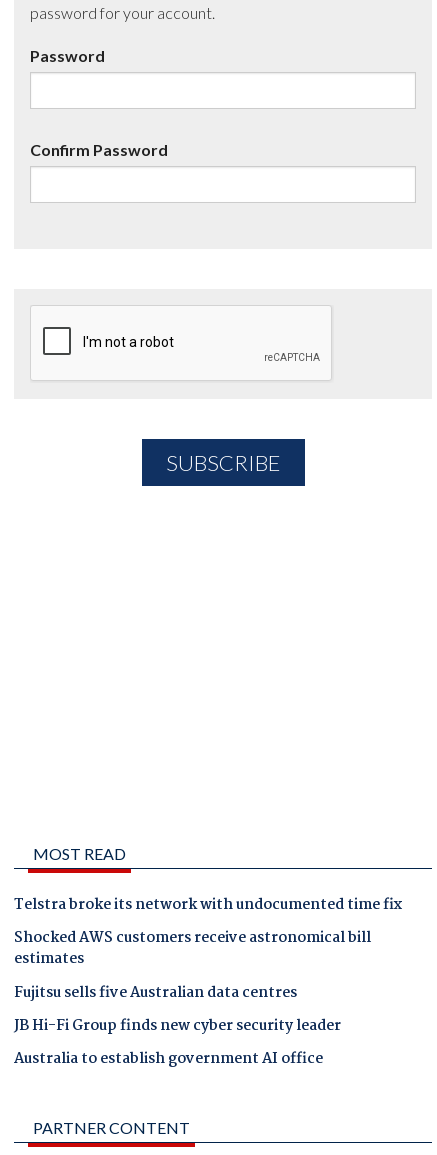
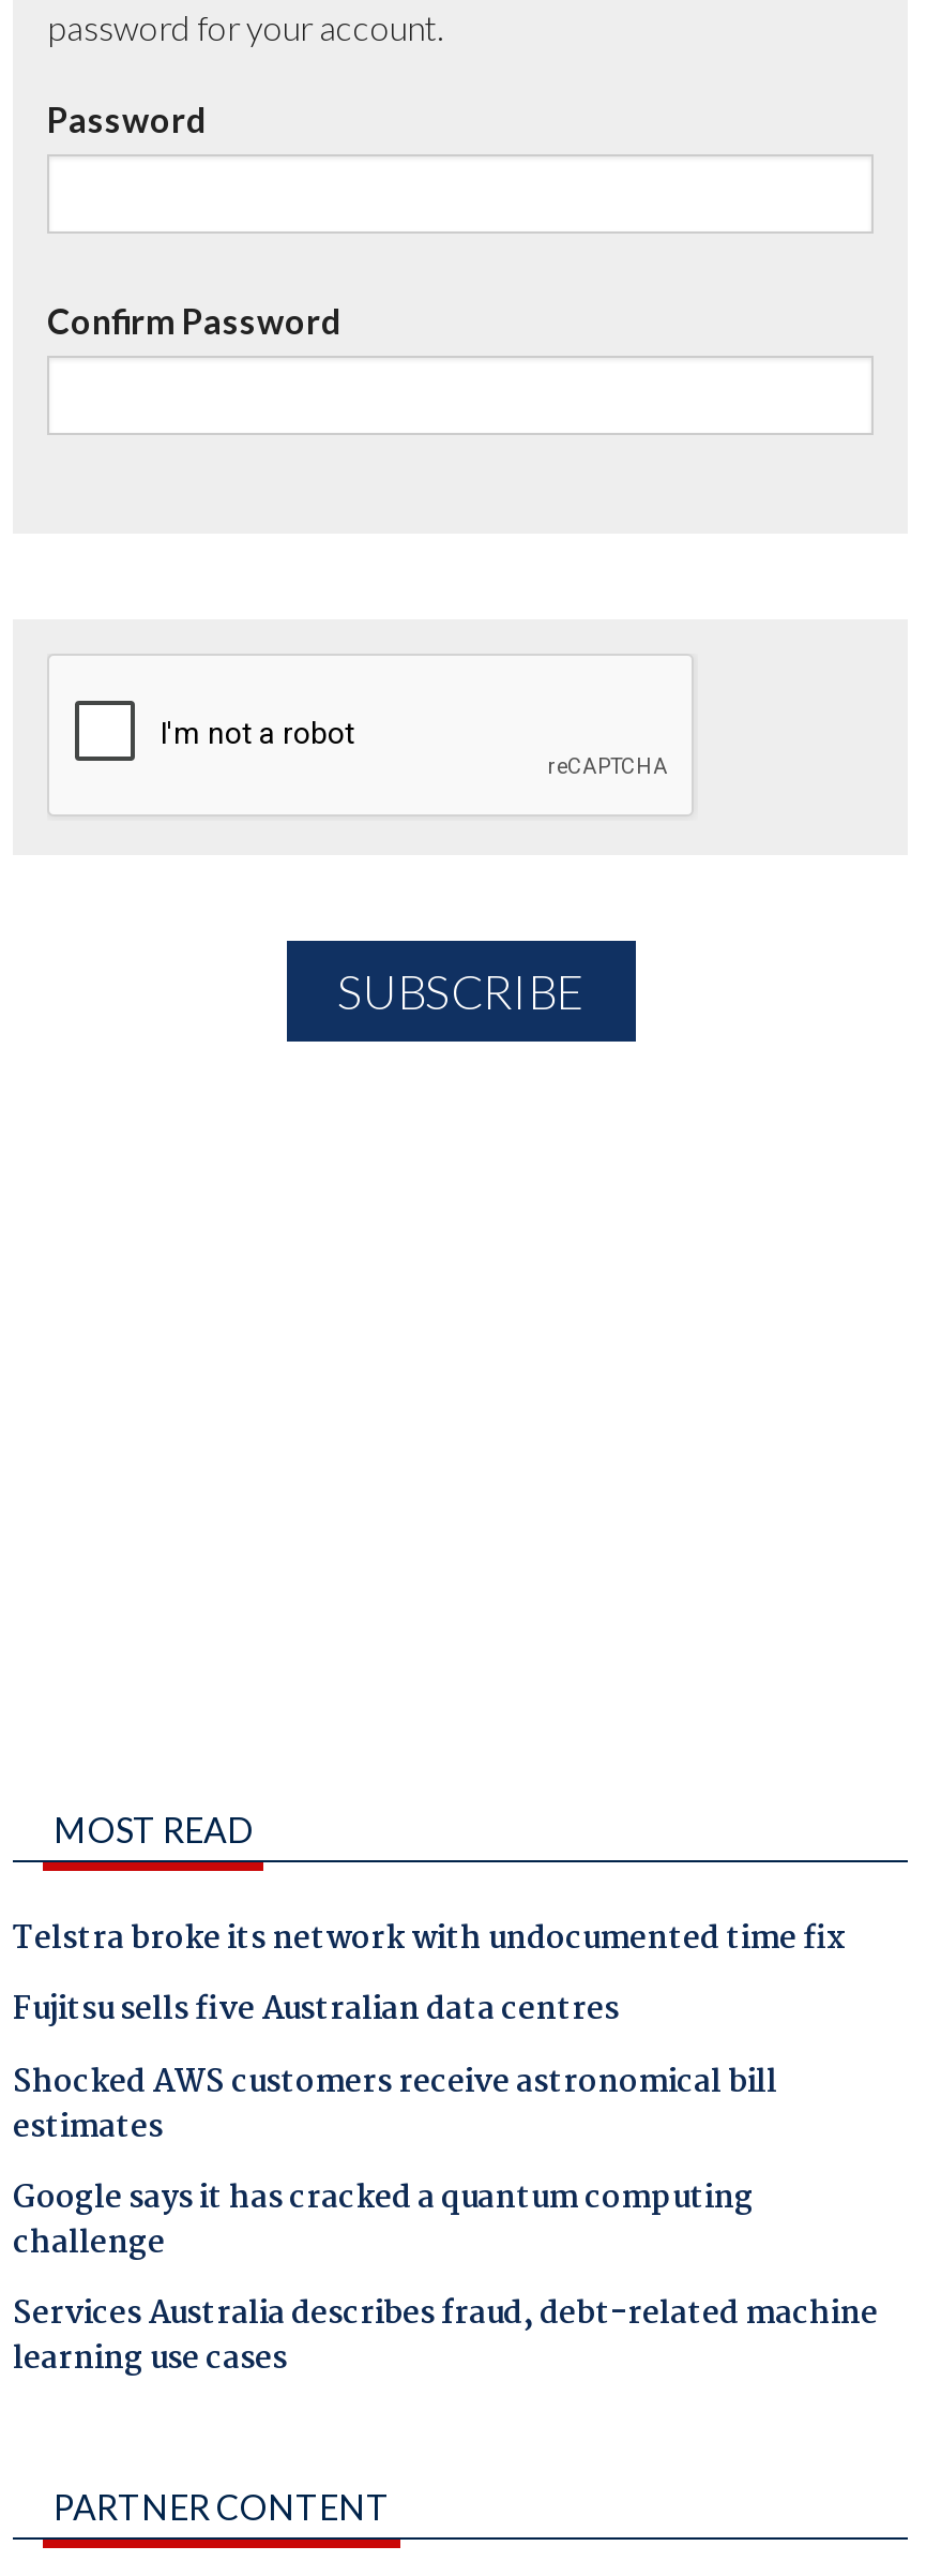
moved [14,981,297,1005] -> [13,1985,619,2037]: Fujitsu sells five Australian data centres
[14,1014,341,1071] JB Hi-Fi Group finds new cyber security leader | Australia to establish government AI office -> [13,2173,878,2386] Google says it has cracked a quantum computing | challenge | Services Australia describes fraud, debt-related machine | learning use cases

